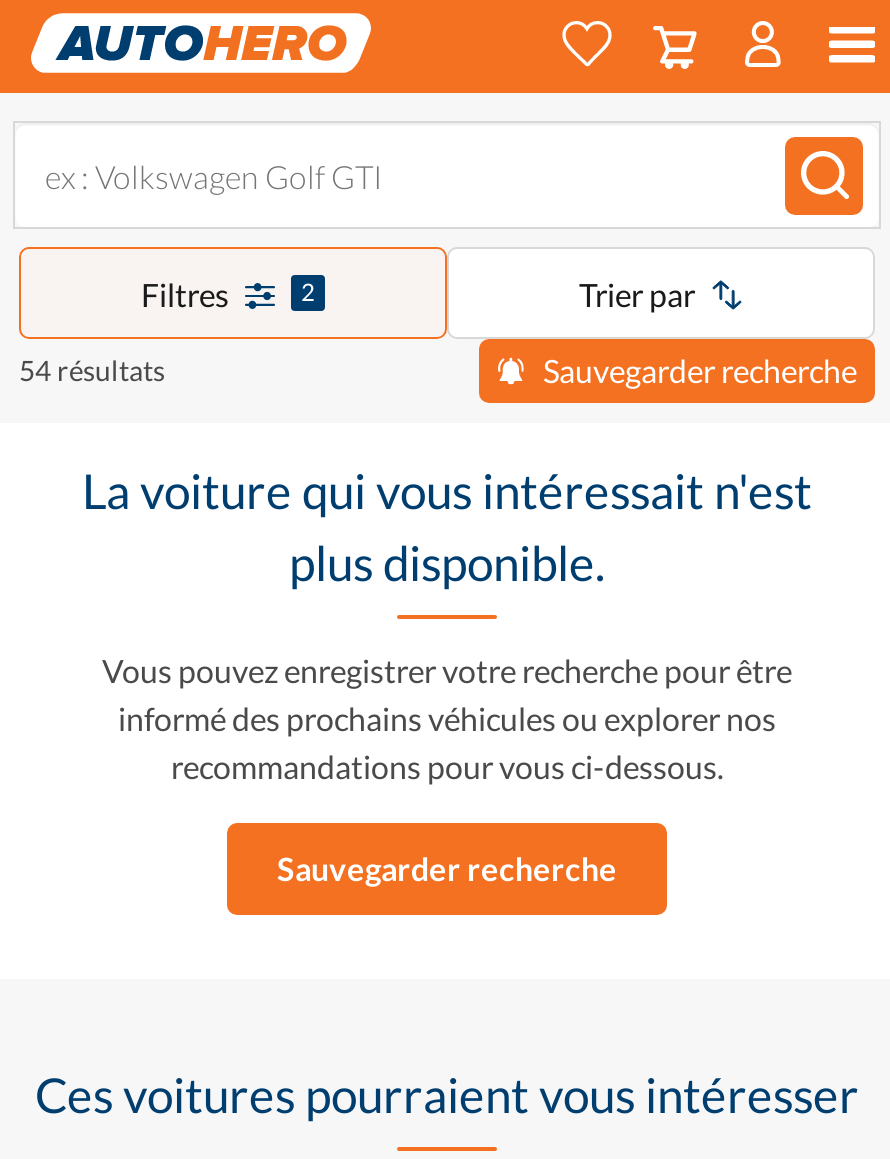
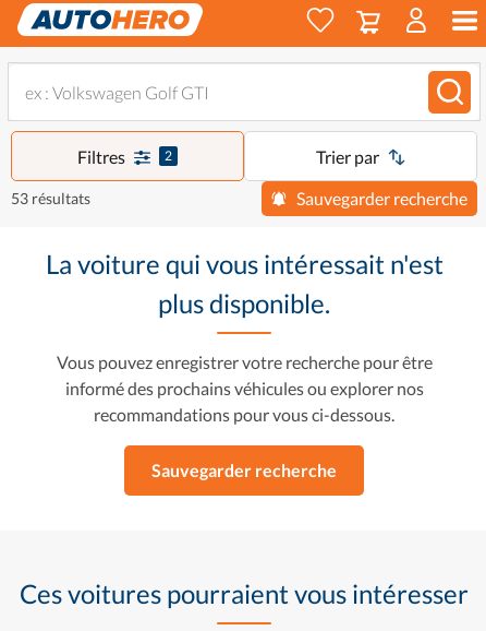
[19,353,165,387] 54 résultats -> [11,189,90,207] 53 résultats

